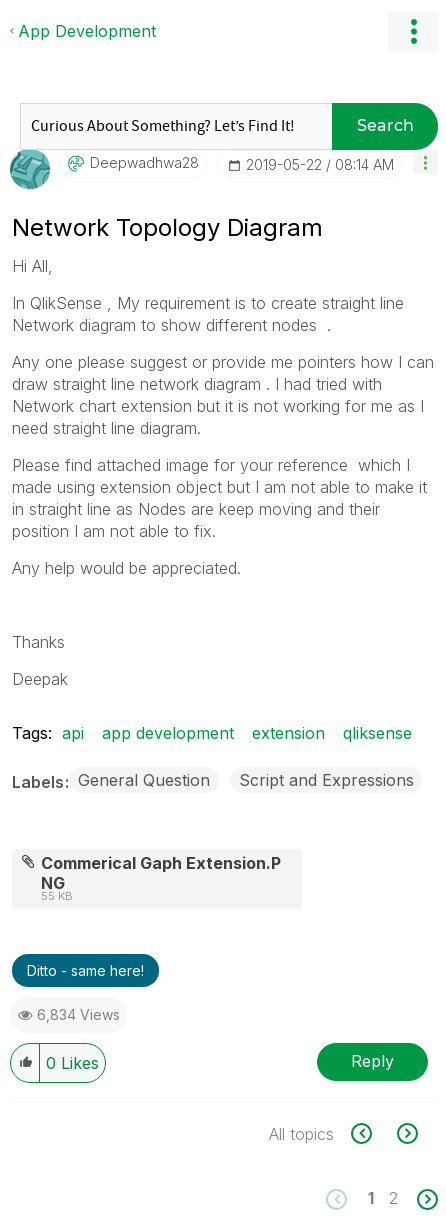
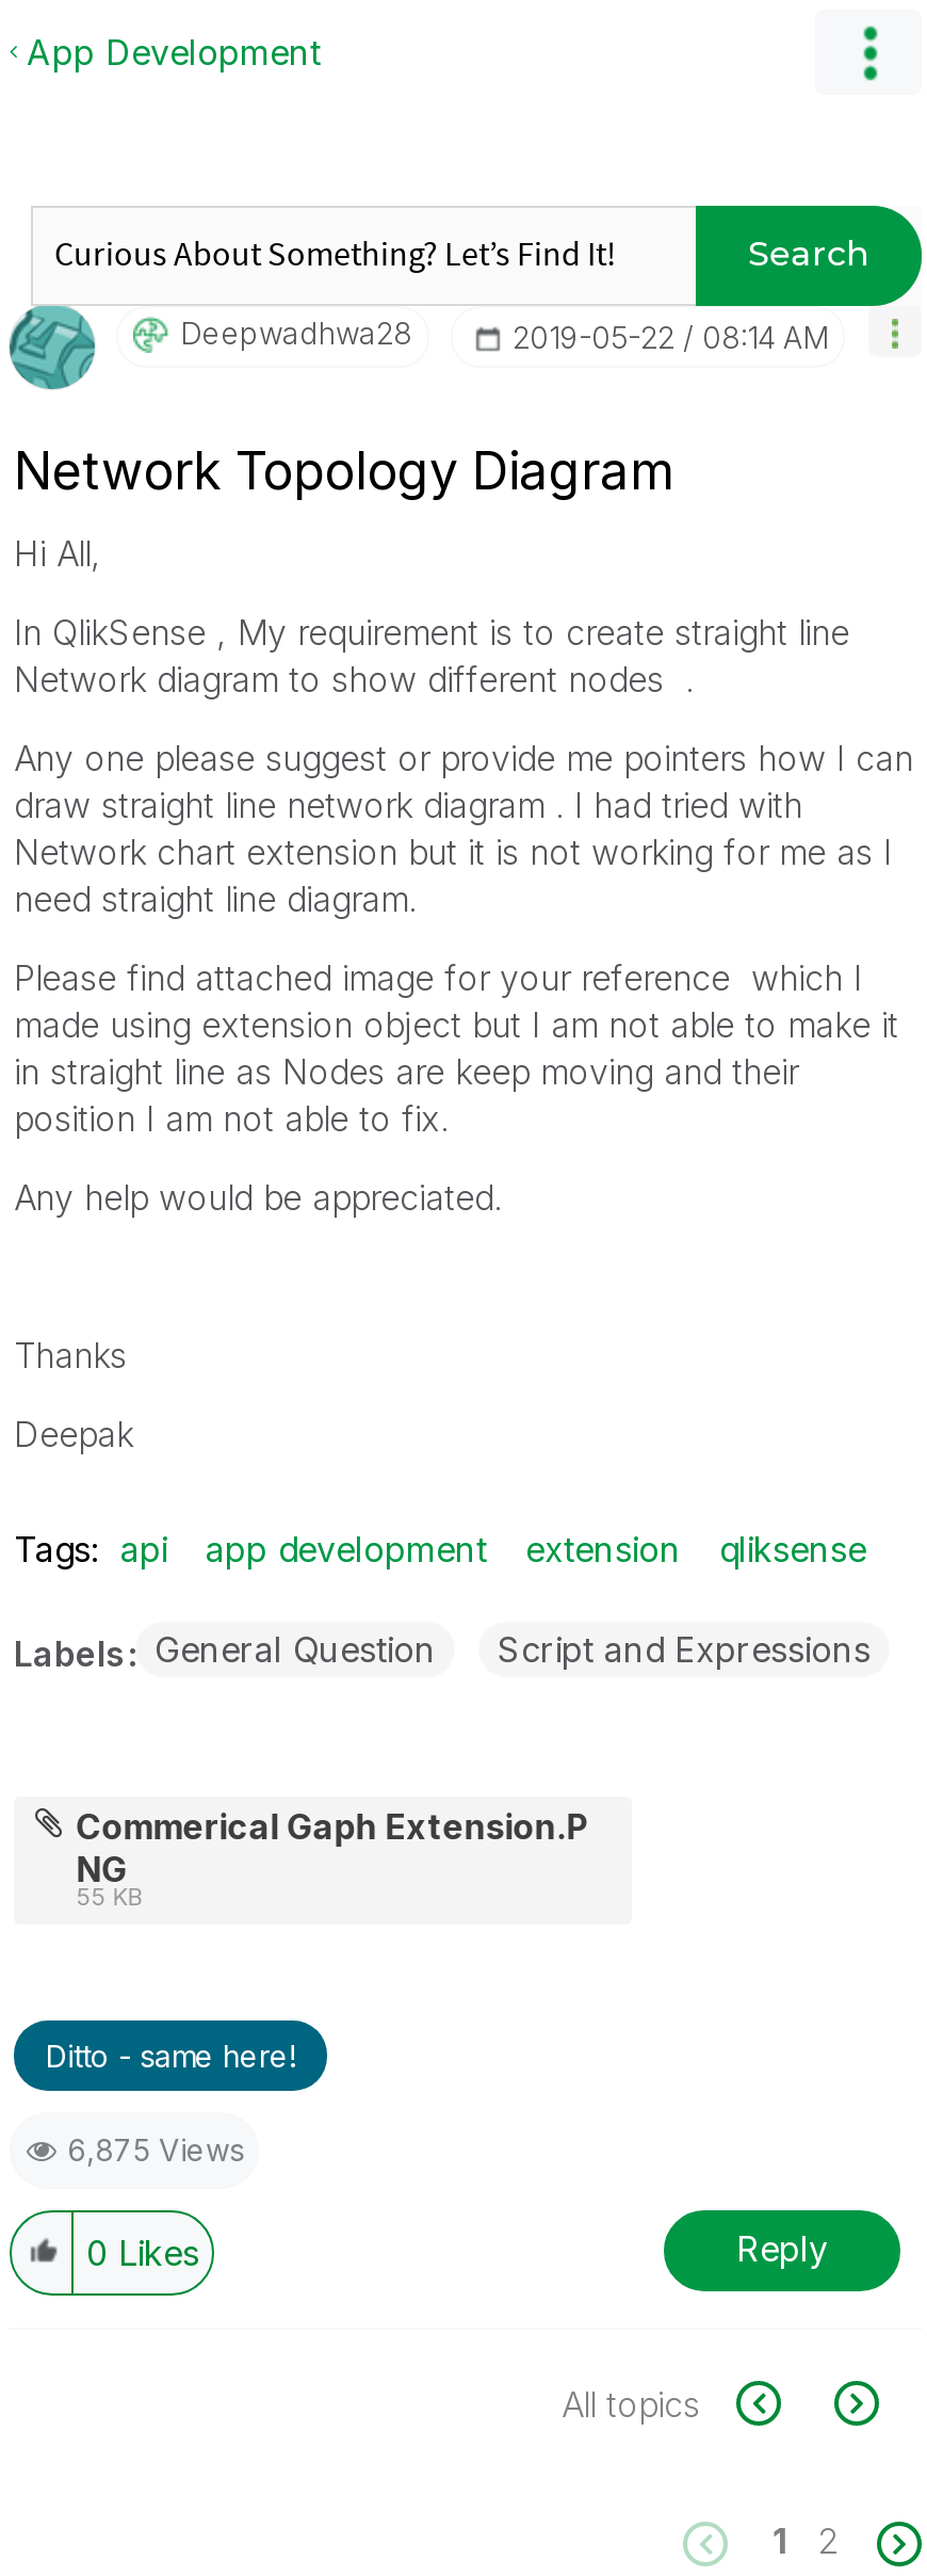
[37,1005,120,1022] 6,834 Views -> [67,2130,244,2167] 6,875 Views

